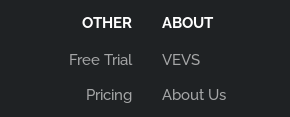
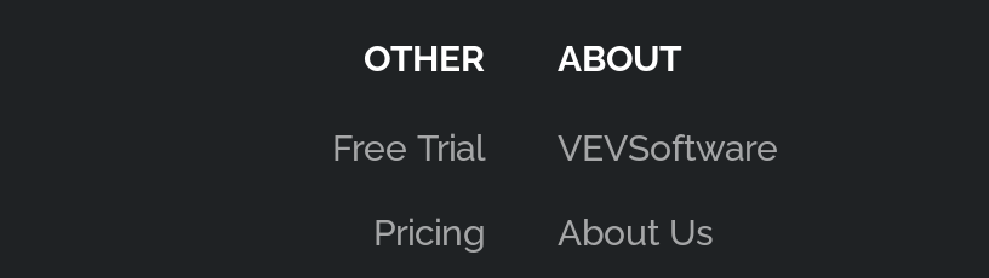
[162,51,200,69] VEVS -> [558,127,778,170] VEVSoftware

